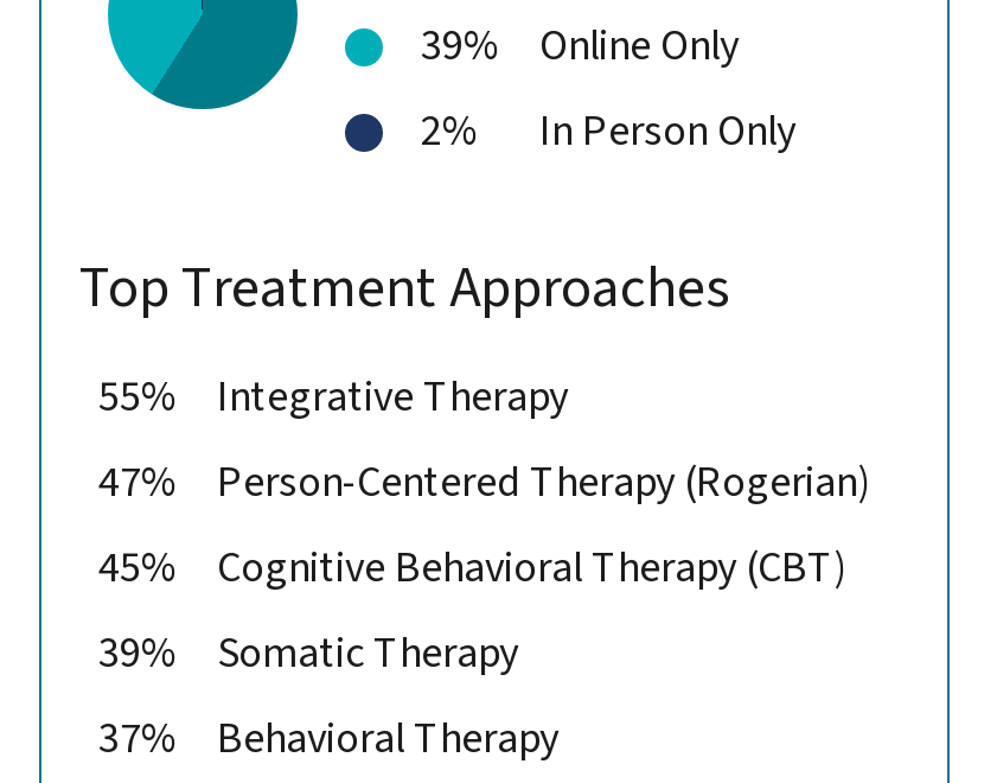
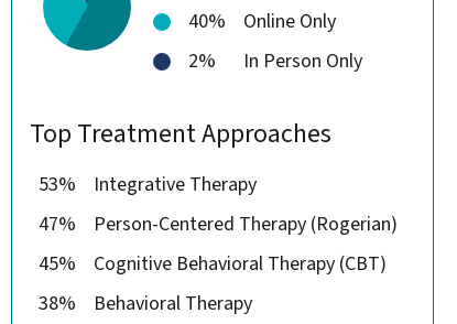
[421,17,739,76] 39% Online Only -> [188,8,336,35] 40% Online Only
[98,368,568,427] 55% Integrative Therapy -> [39,171,257,198] 53% Integrative Therapy
[98,624,518,769] 39% | Somatic Therapy | 37% -> [39,290,76,317] 38%

